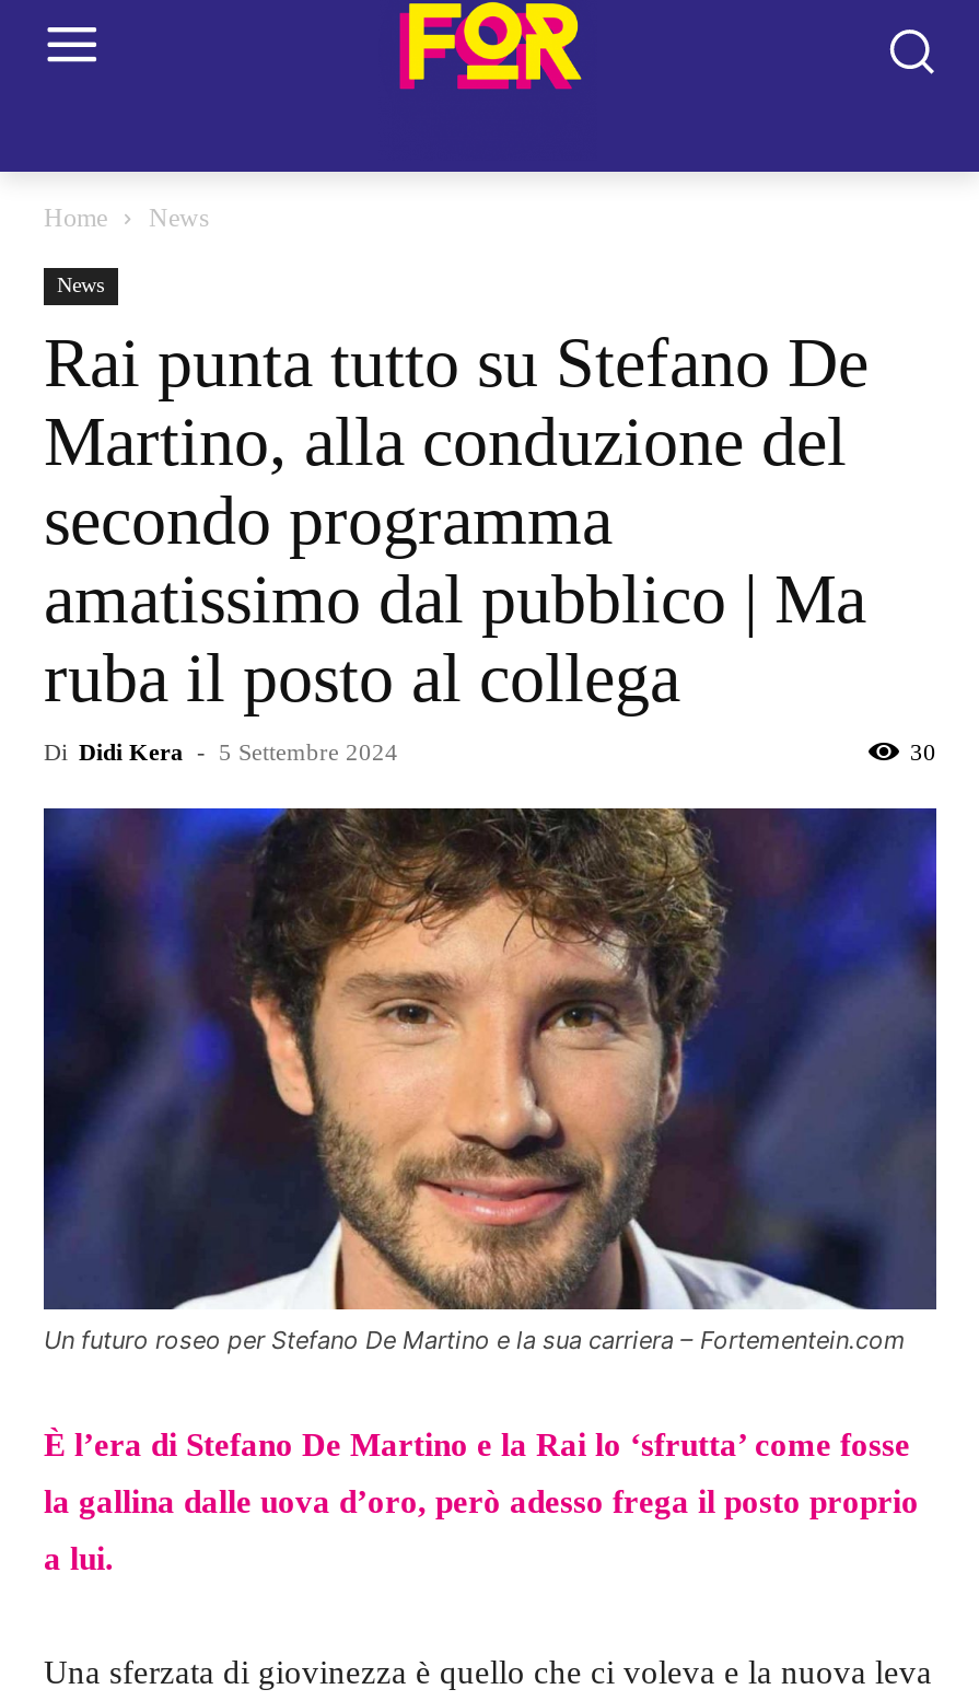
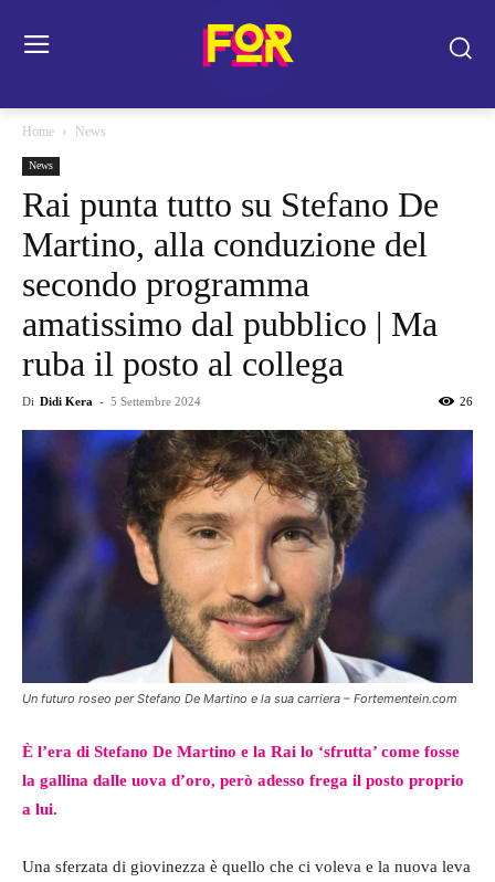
[910,738,936,765] 30 -> [460,395,473,408] 26

